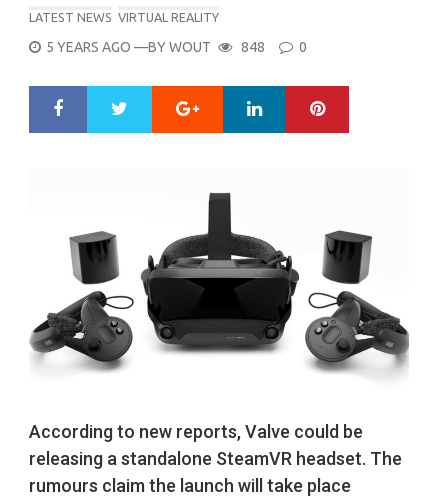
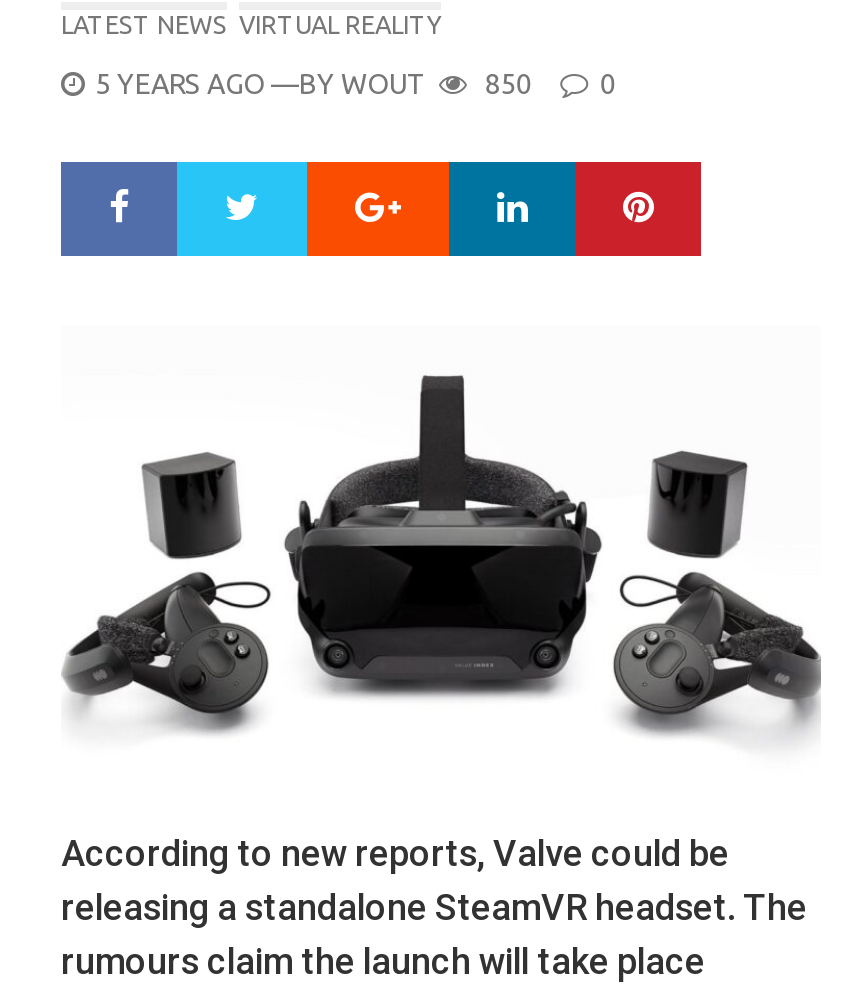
[238,39,265,55] 848 -> [478,68,532,100] 850

